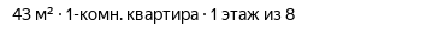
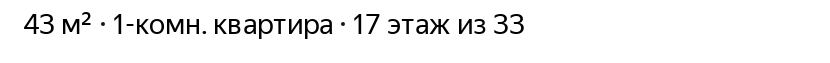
[12,5,295,24] 43 м² 1-комн. квартира 1 этаж из 8 -> [23,8,525,40] 43 м² 1-комн. квартира 17 этаж из 33

